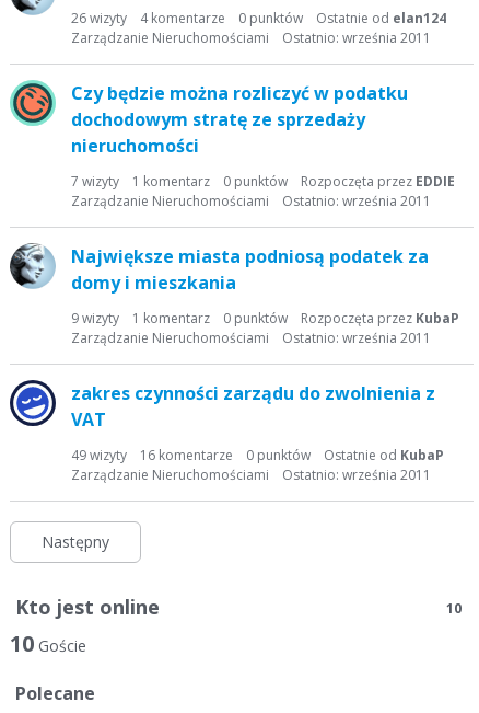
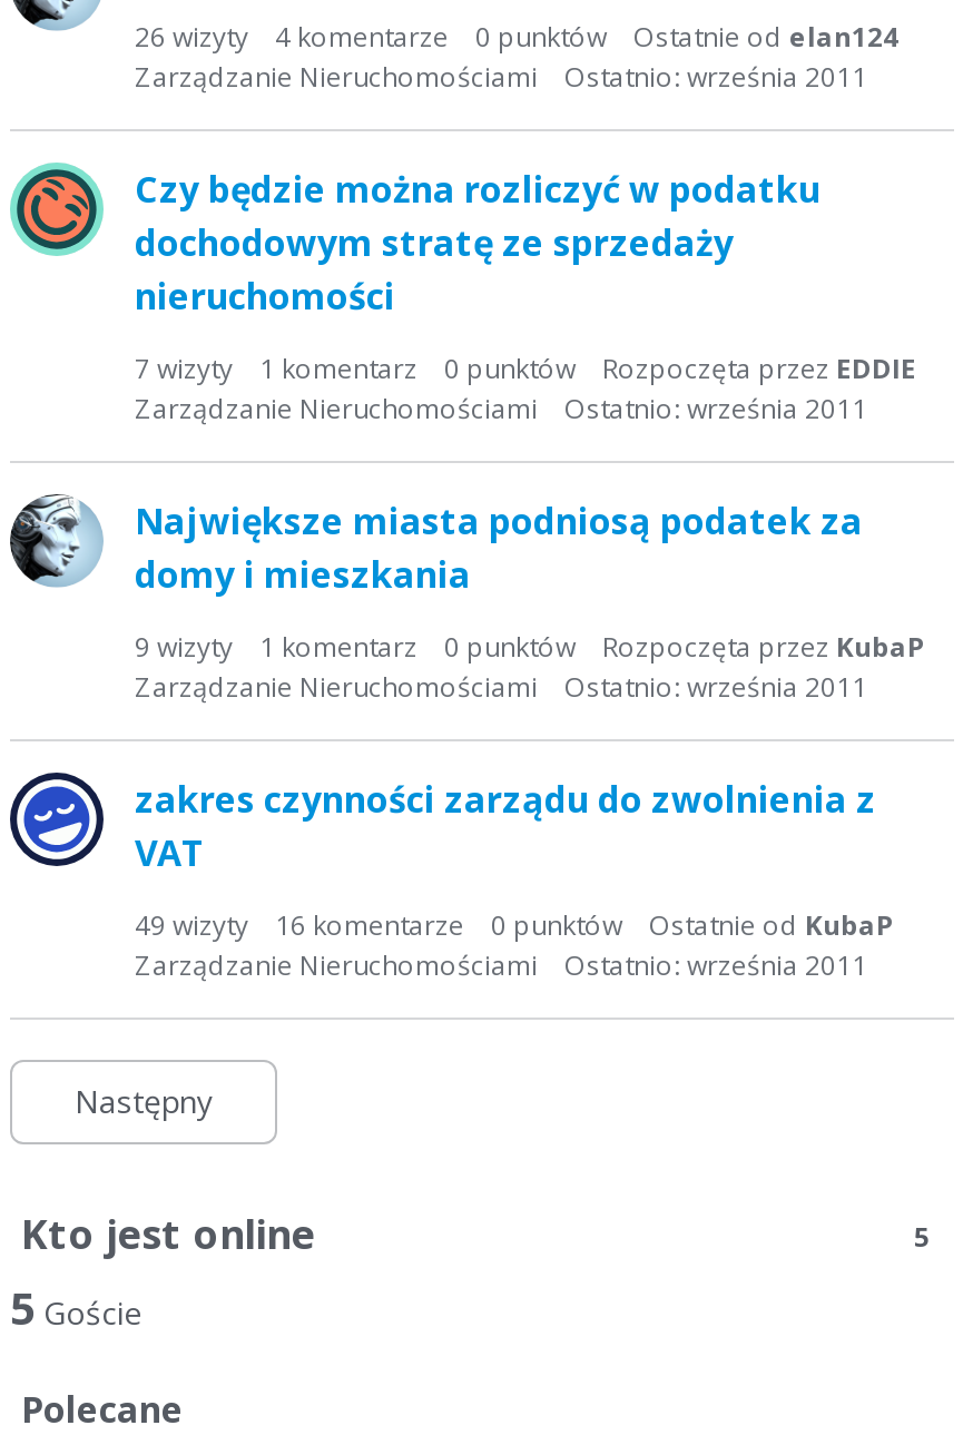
[446,599,462,617] 10 -> [914,1217,930,1255] 5
[10,629,86,658] 10 Goście -> [10,1278,141,1338] 5 Goście

